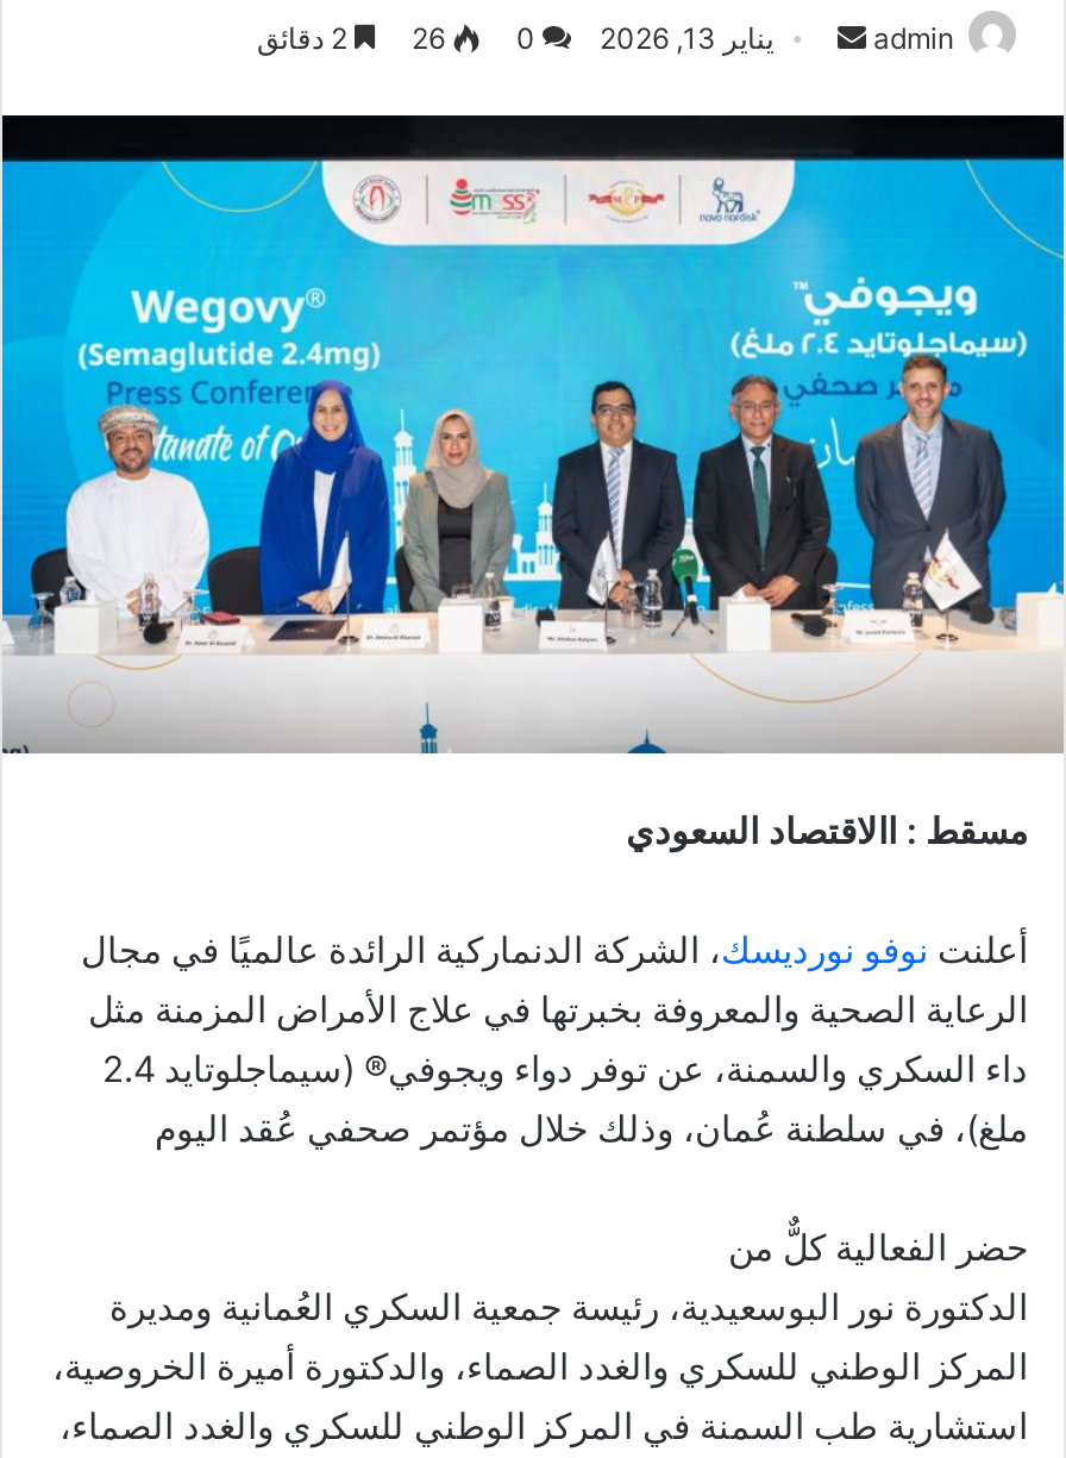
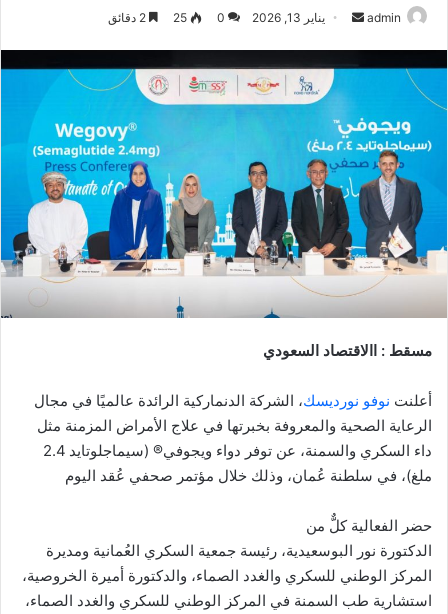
[412,19,445,55] 26 -> [173,9,187,24] 25

